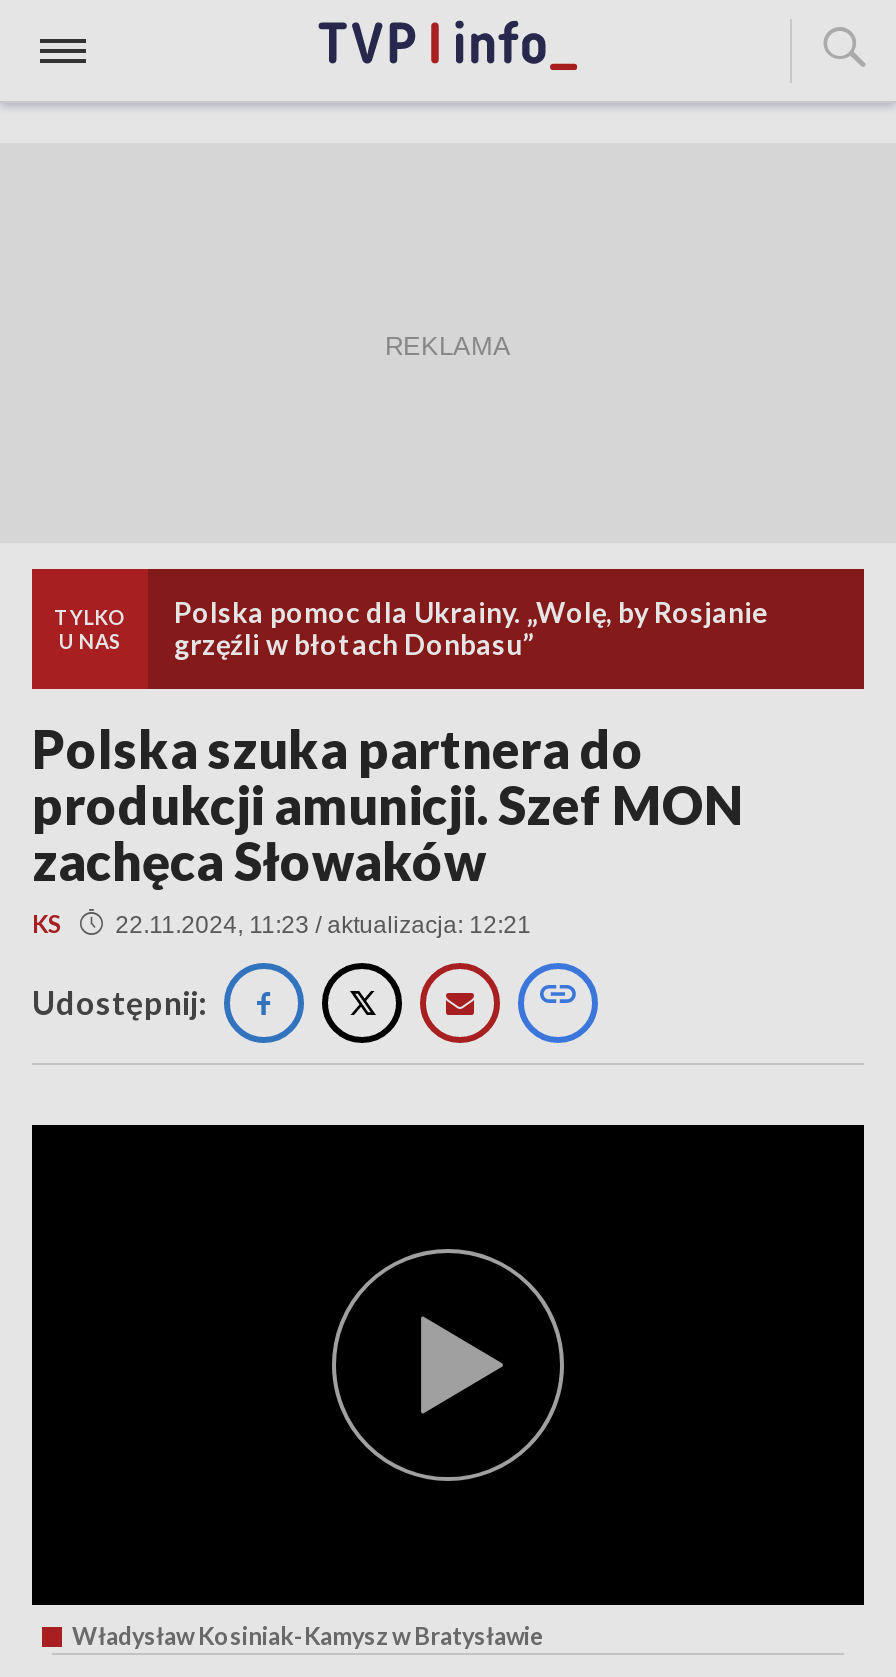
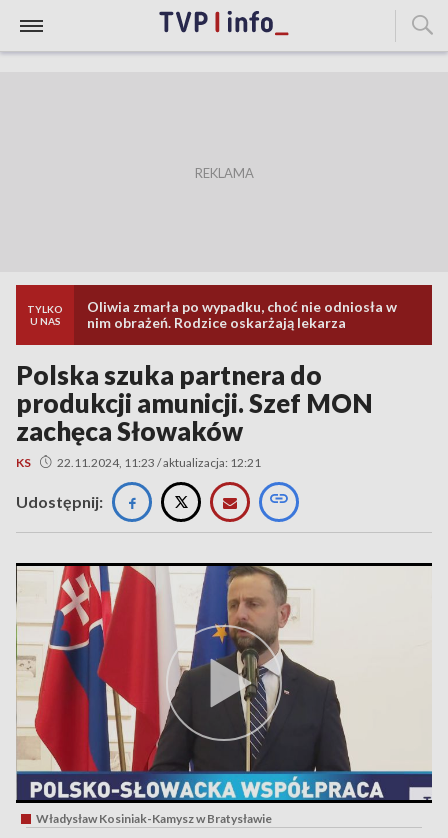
[174,595,768,661] Polska pomoc dla Ukrainy. „Wolę, by Rosjanie | grzęźli w błotach Donbasu” -> [87,298,397,331] Oliwia zmarła po wypadku, choć nie odniosła w | nim obrażeń. Rodzice oskarżają lekarza
none -> [15,565,433,801] [image]

